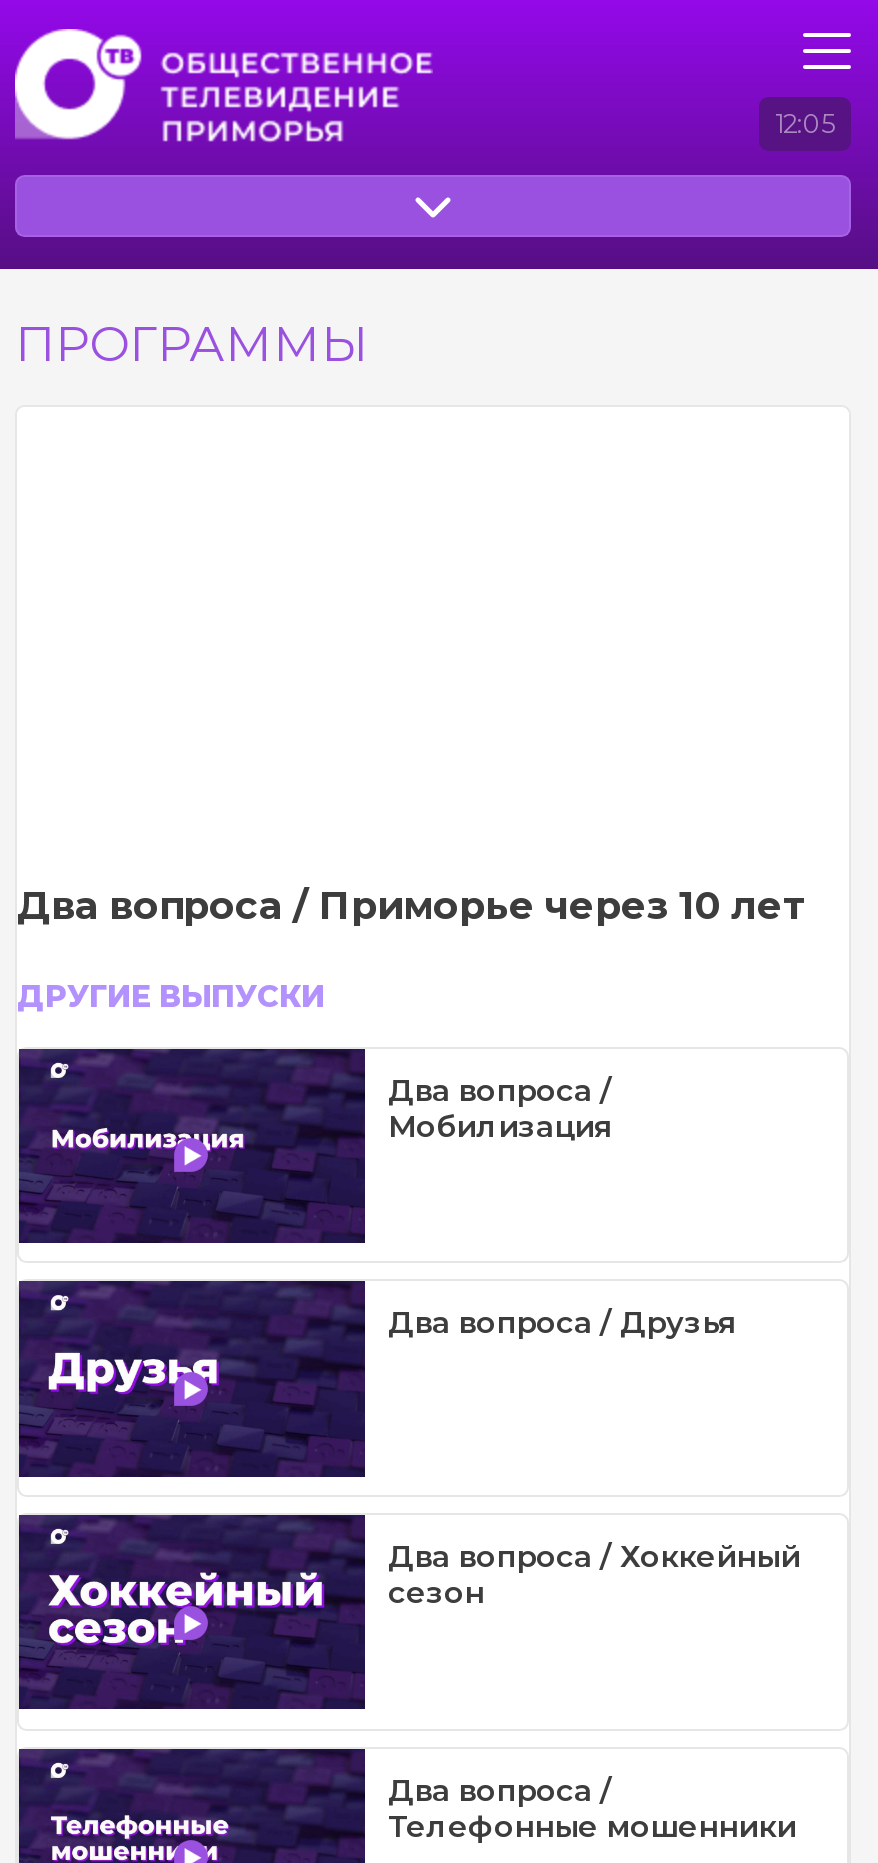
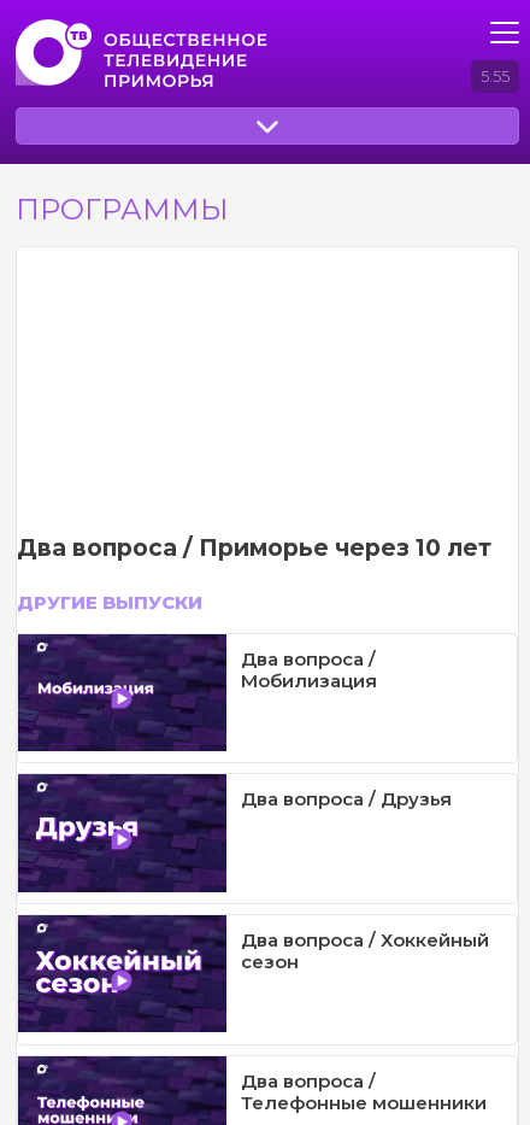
[775,109,835,139] 12:05 -> [481,68,510,86] 5:55

